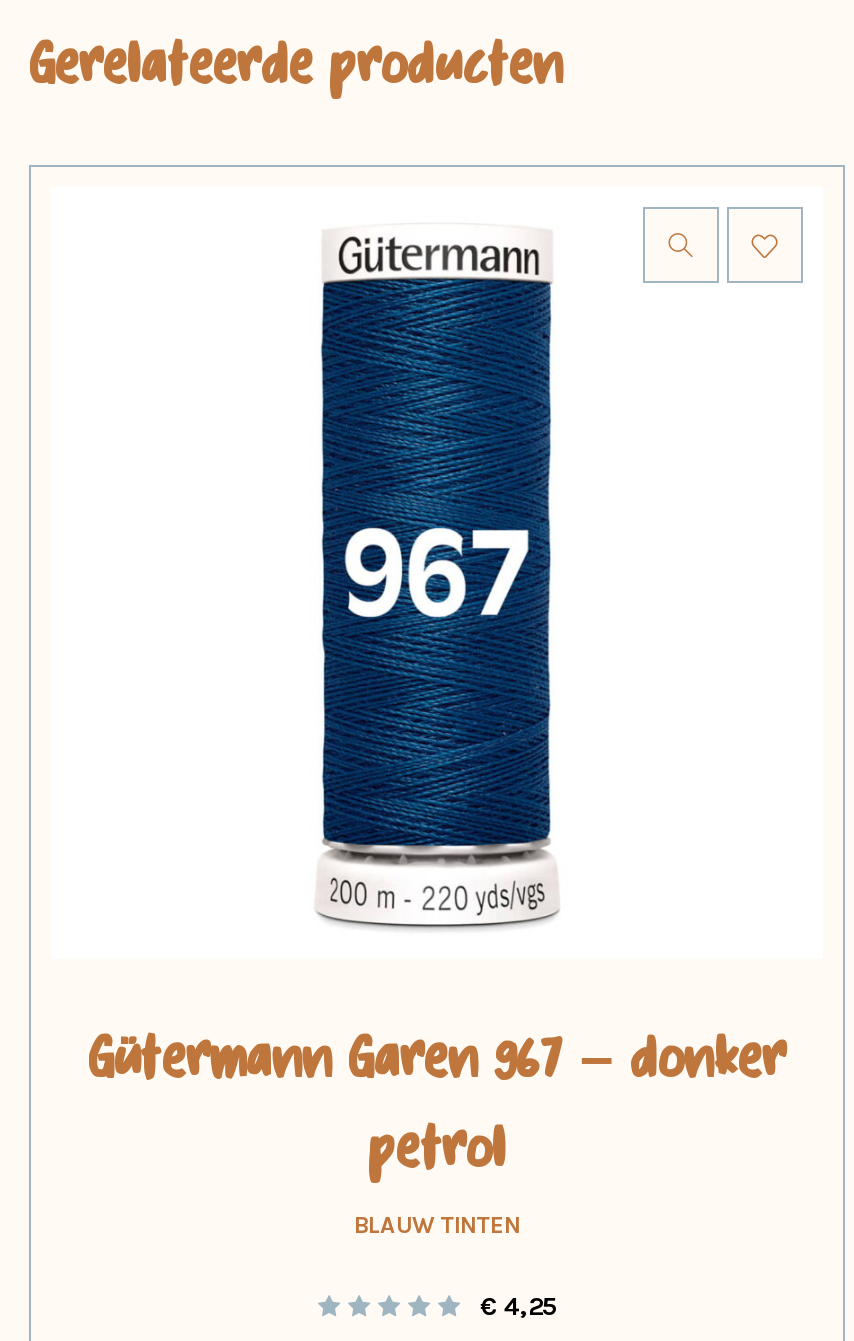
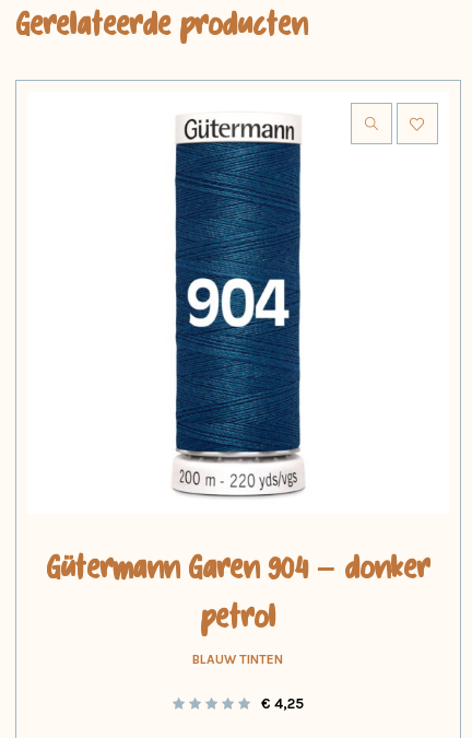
[421,527,531,617] [image] -> [228,279,291,327] [image]
[88,1030,786,1096] Gütermann Garen 967 – donker -> [46,553,430,589] Gütermann Garen 904 – donker

